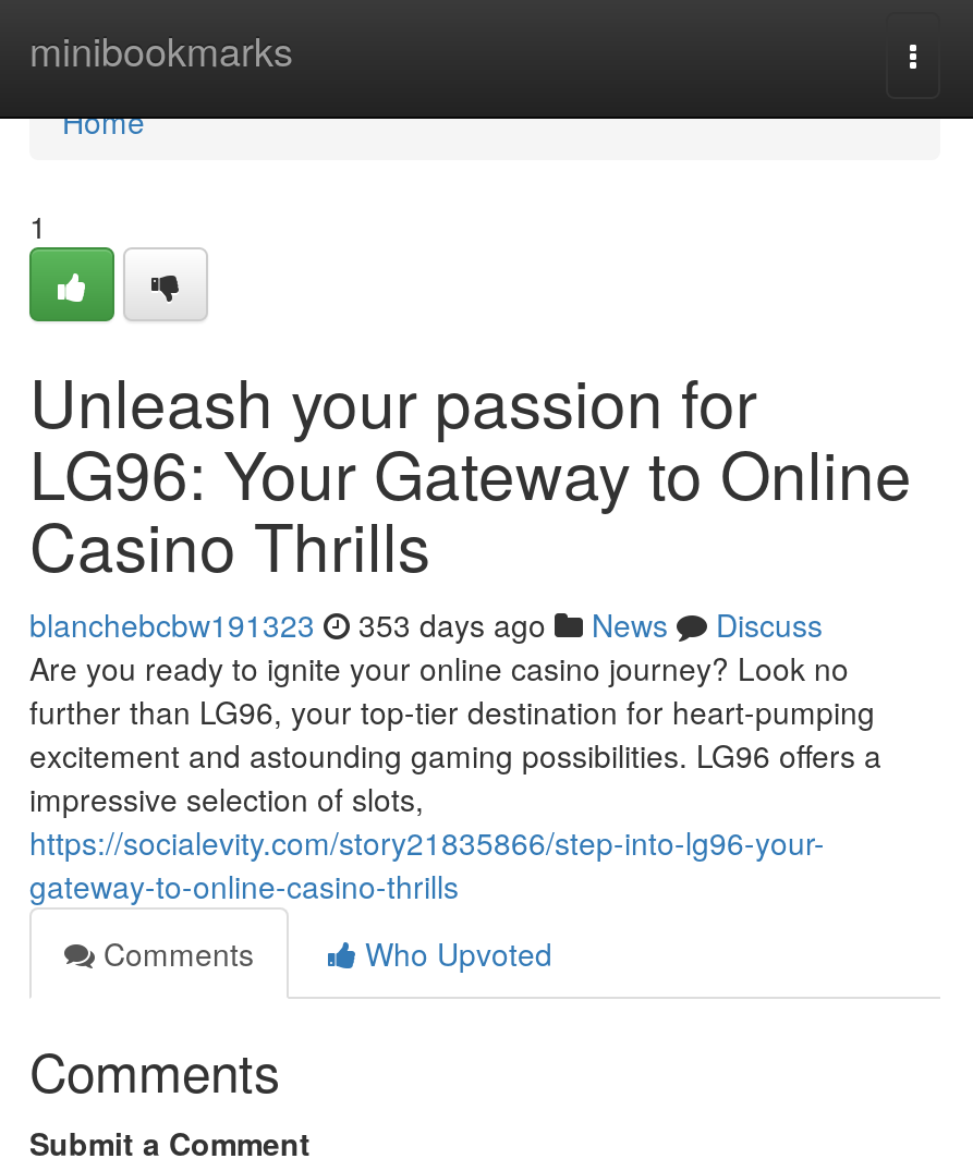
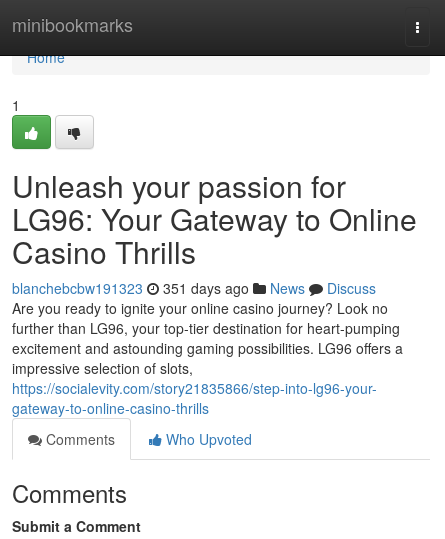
[29,602,823,646] blanchebcbw191323 353 days ago News Discuss -> [12,278,376,298] blanchebcbw191323 351 days ago News Discuss

